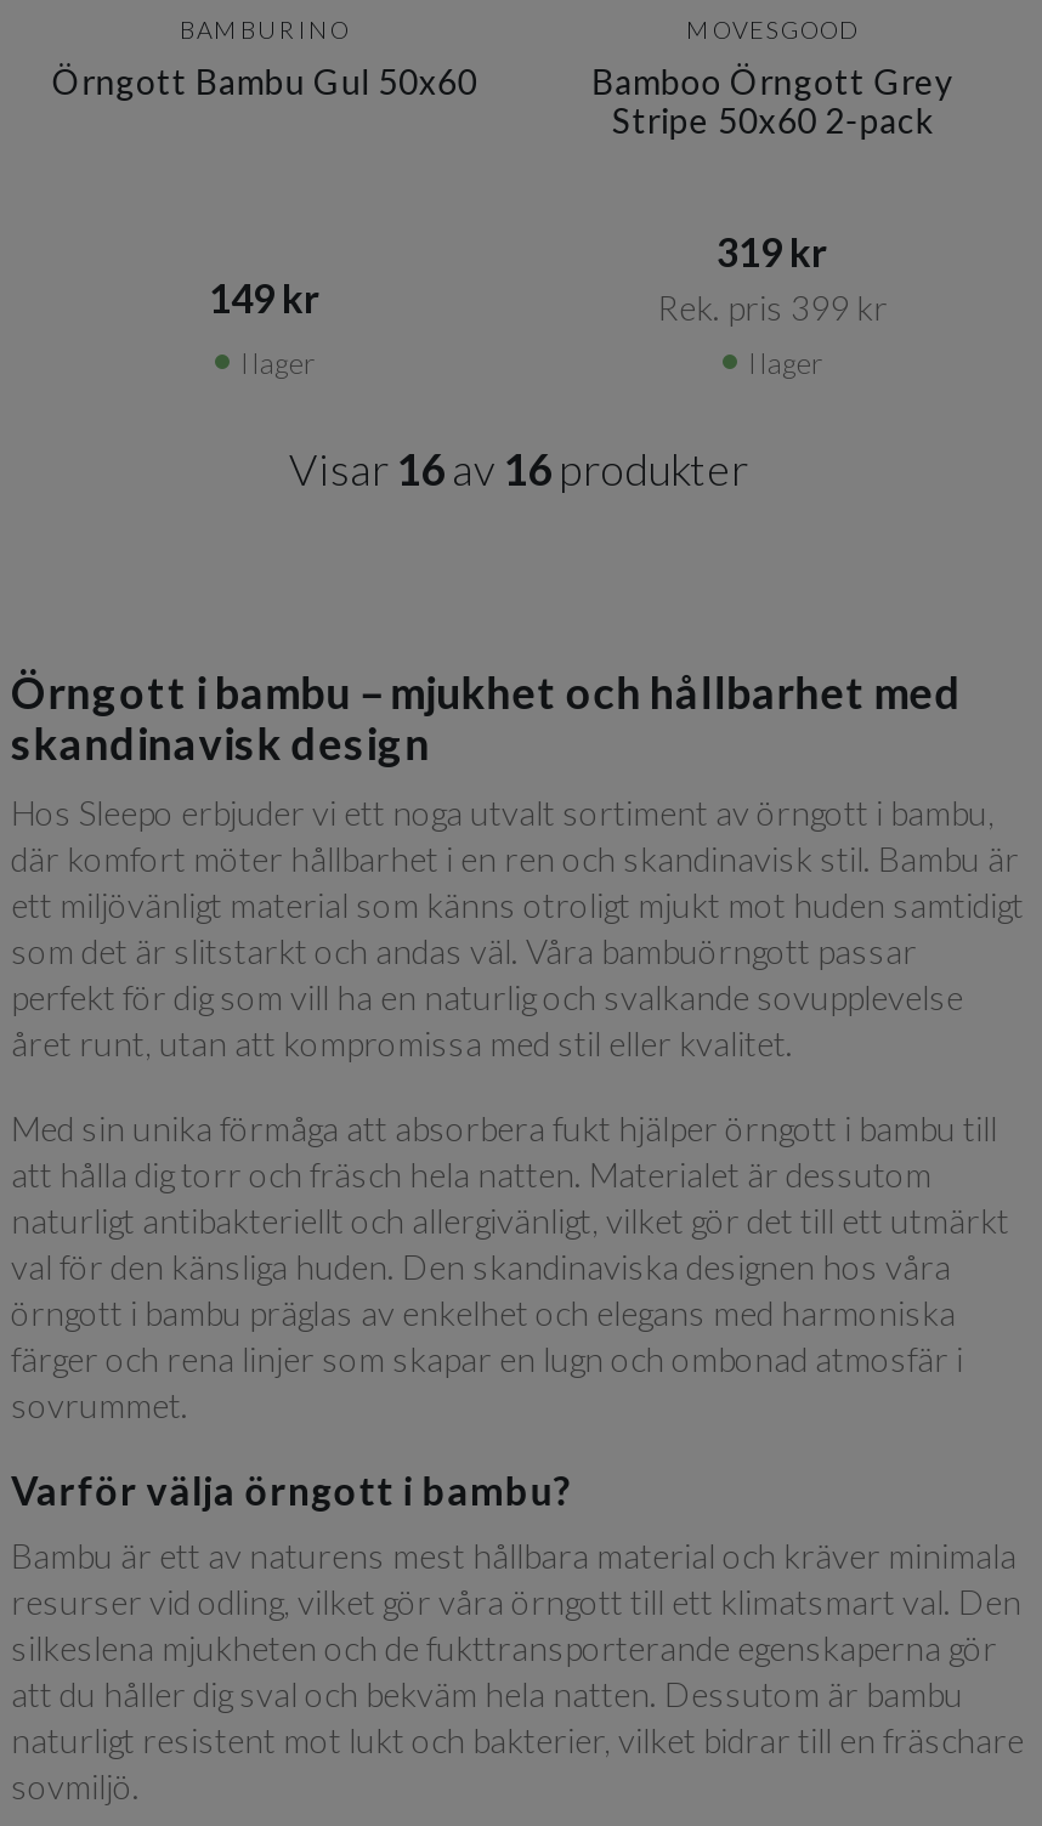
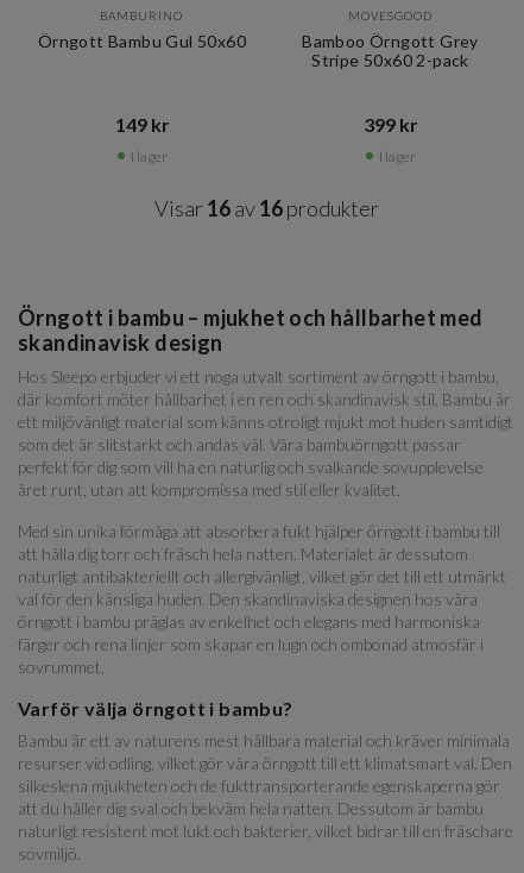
[657,229,888,327] 319 kr | Rek. pris 399 kr -> [363,113,418,136] 399 kr

